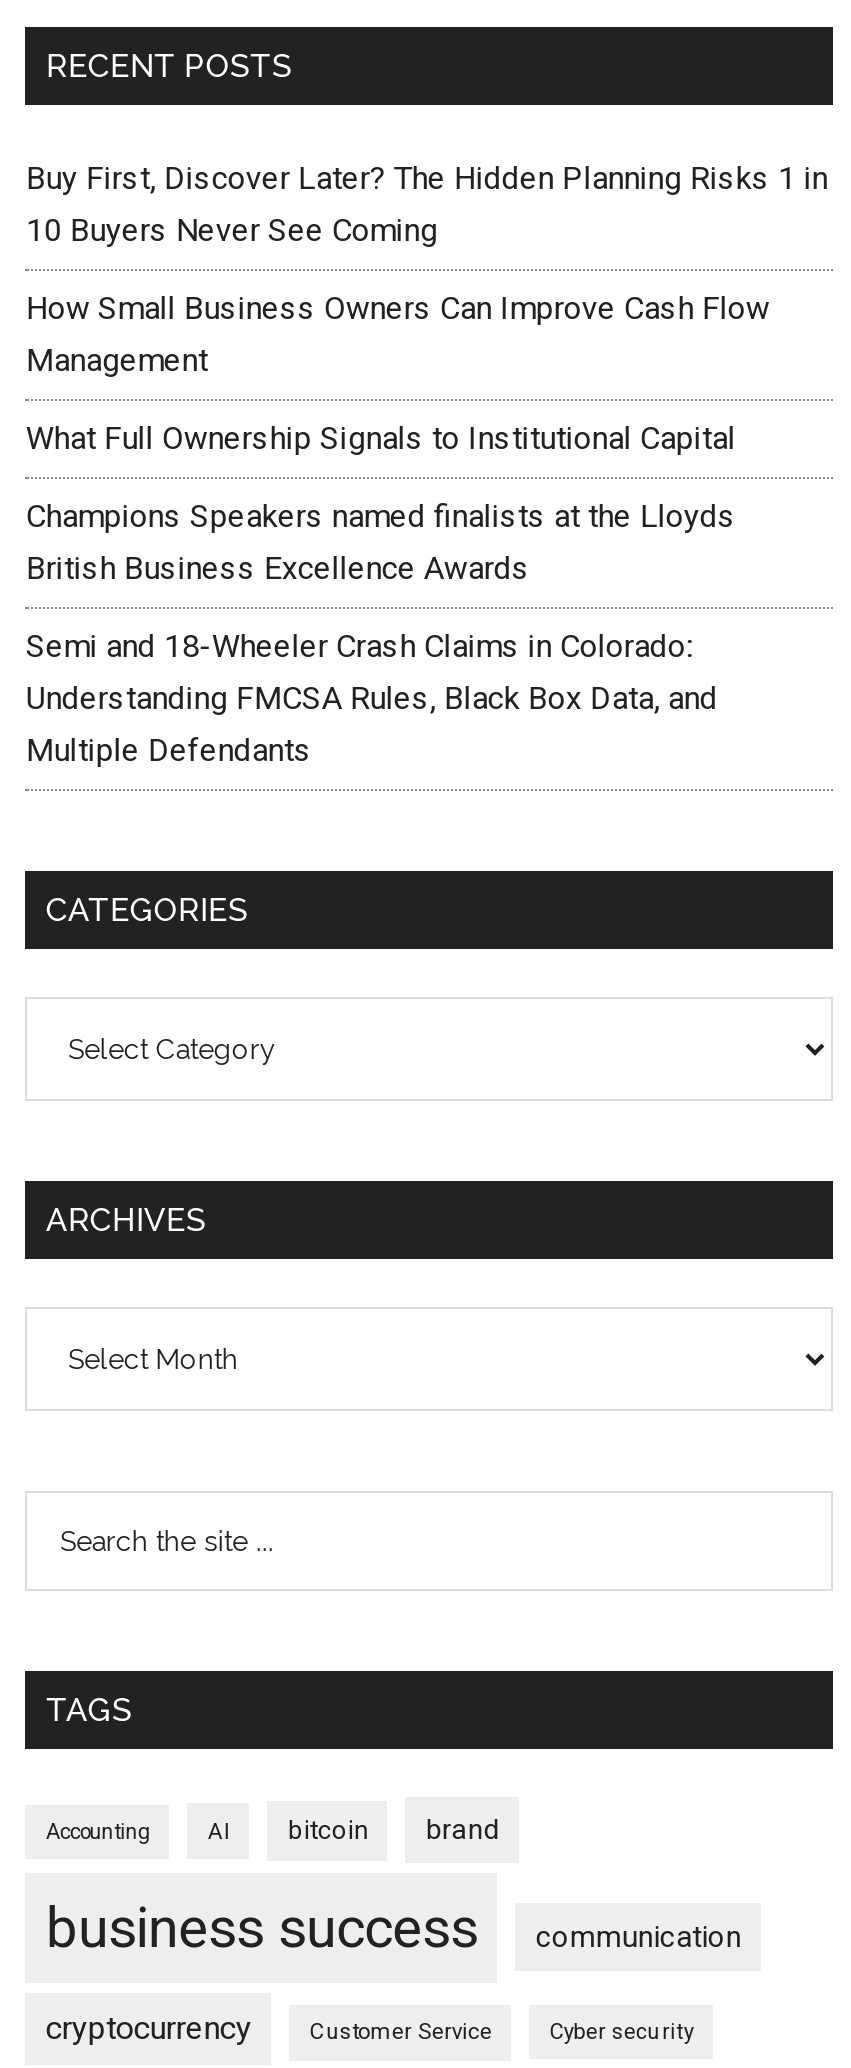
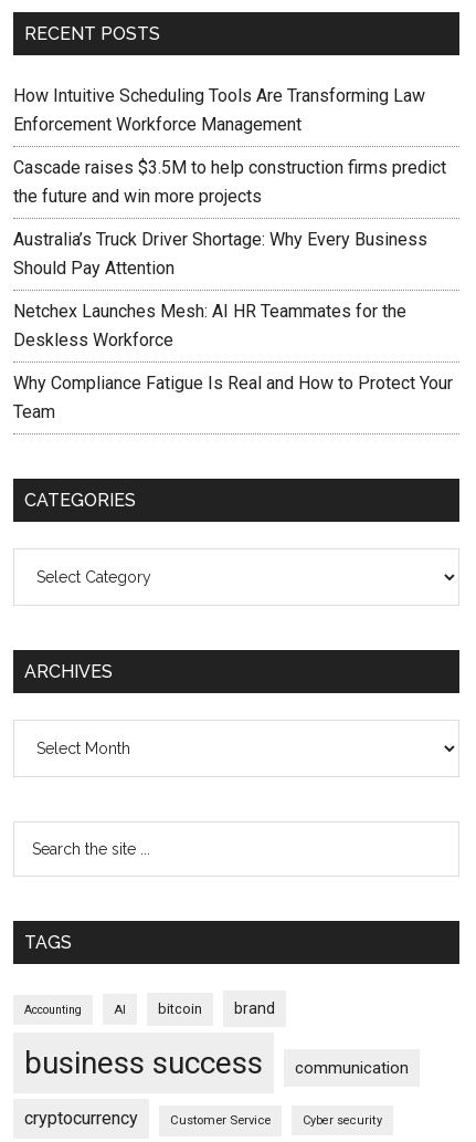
[26,159,828,249] Buy First, Discover Later? The Hidden Planning Risks 1 in | 10 Buyers Never See Coming -> [14,85,426,135] How Intuitive Scheduling Tools Are Transforming Law | Enforcement Workforce Management
[26,289,770,379] How Small Business Owners Can Improve Cash Flow | Management -> [14,157,447,207] Cascade raises $3.5M to help construction firms predict | the future and win more projects
[26,419,736,457] What Full Ownership Signals to Institutional Capital -> [14,229,428,279] Australia’s Truck Driver Shortage: Why Every Business | Should Pay Attention
[26,497,736,587] Champions Speakers named finalists at the Lloyds | British Business Excellence Awards -> [14,301,407,351] Netchex Launches Mesh: AI HR Teammates for the | Deskless Workforce
[26,627,718,769] Semi and 18-Wheeler Crash Claims in Colorado: | Understanding FMCSA Rules, Black Box Data, and | Multiple Defendants -> [14,373,453,423] Why Compliance Fatigue Is Real and How to Protect Your | Team

